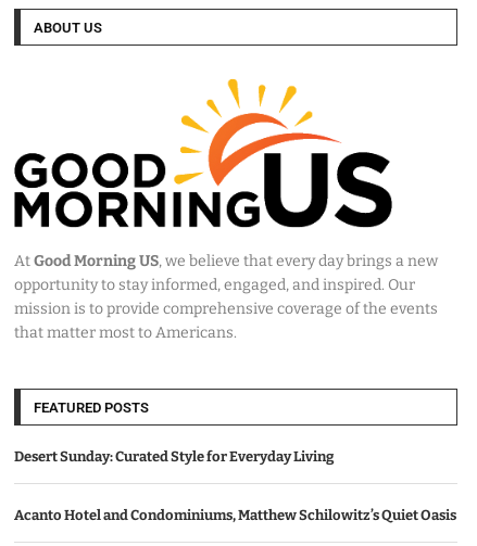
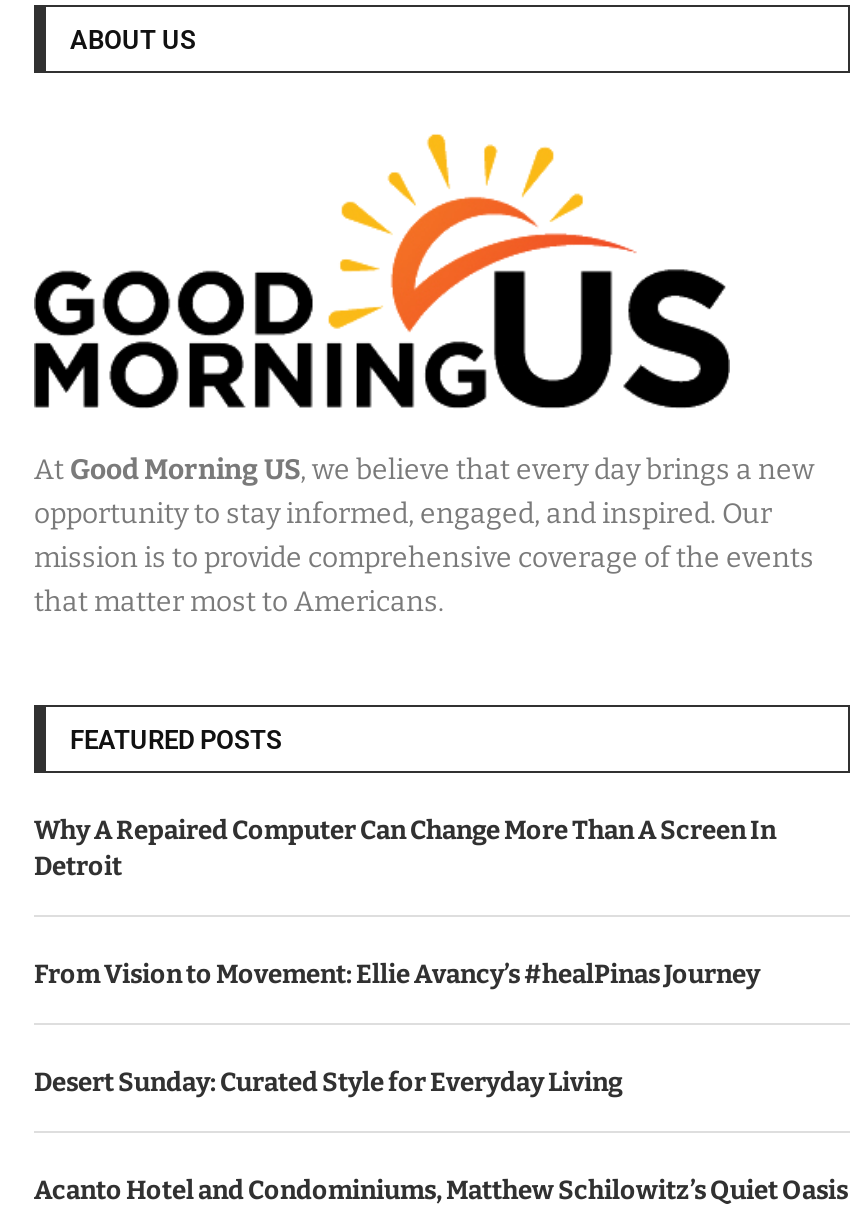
none -> [34,814,776,880] Why A Repaired Computer Can Change More Than A Screen In | Detroit
none -> [34,958,760,988] From Vision to Movement: Ellie Avancy’s #healPinas Journey

